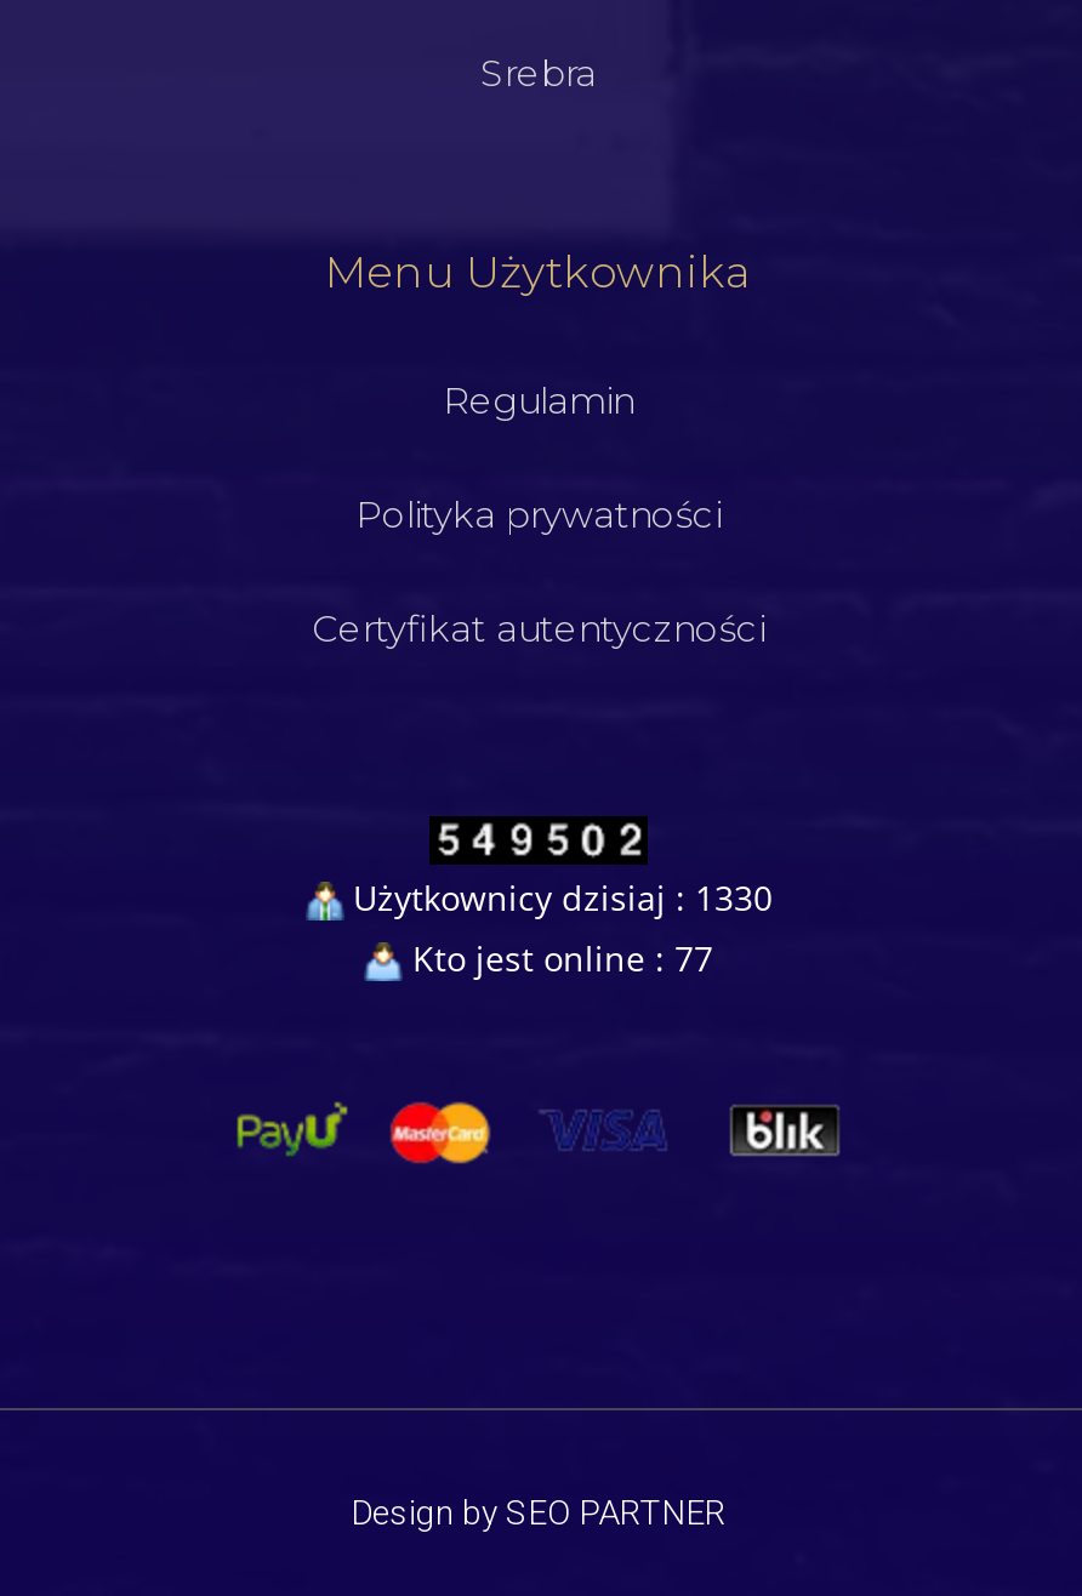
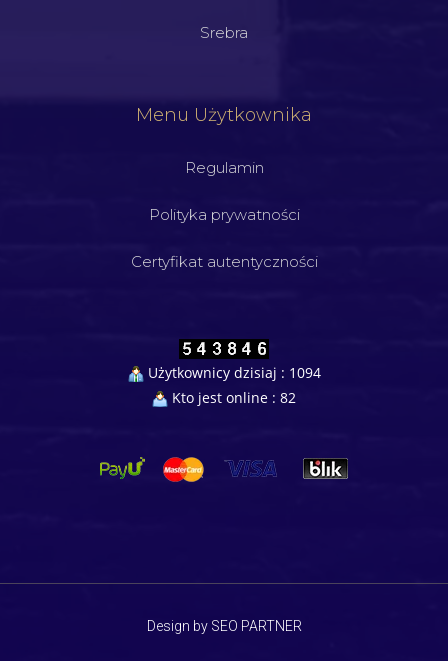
[343,874,773,920] Użytkownicy dzisiaj : 1330 -> [143,363,320,382] Użytkownicy dzisiaj : 1094
[403,934,713,980] Kto jest online : 77 -> [168,388,296,407] Kto jest online : 82

